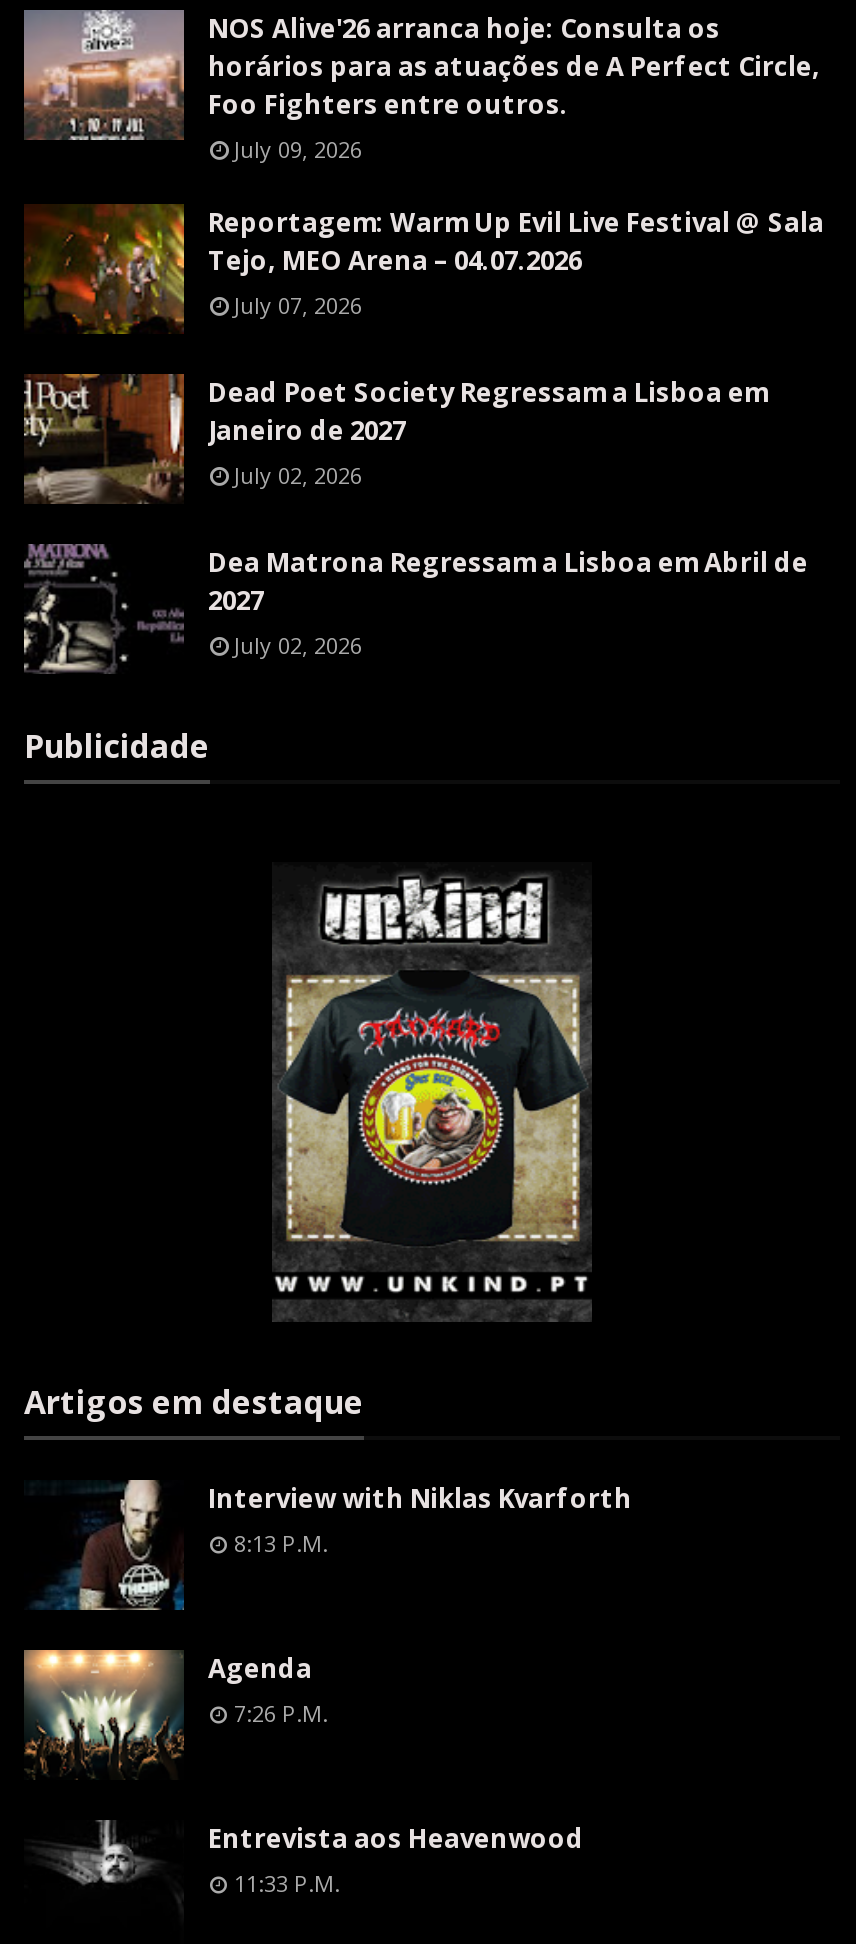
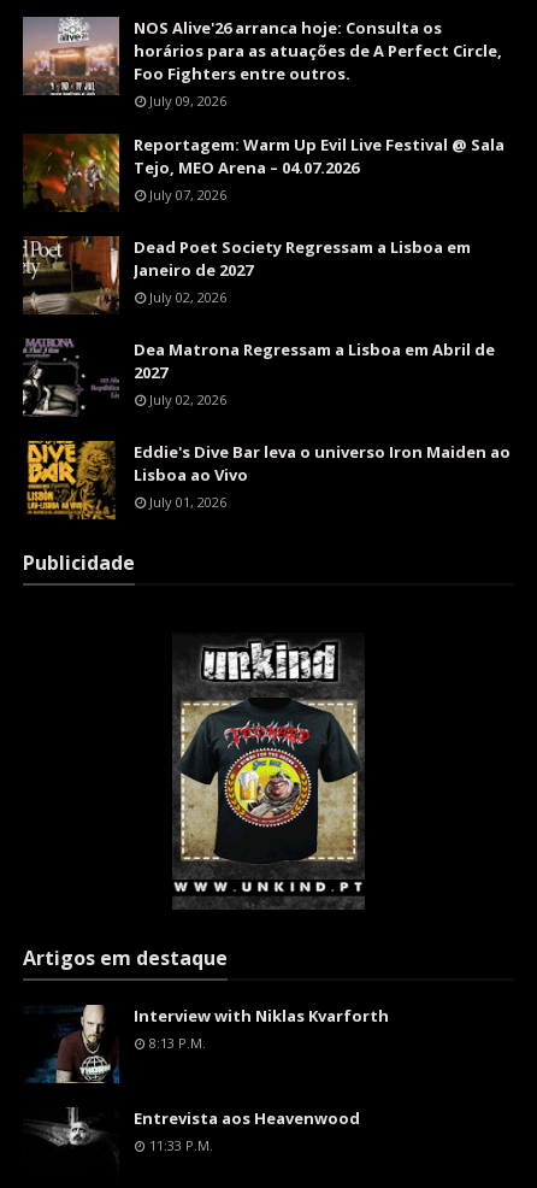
none -> [25,440,511,521] [image] | Eddie's Dive Bar leva o universo Iron Maiden ao | Lisboa ao Vivo | July 01, 2026
moved [24,724,632,1558] -> [23,549,389,1052]: [image] | Publicidade | Artigos em destaque | Interview with Niklas Kvarforth | 8:13 P.m.
[22,1648,328,1778] [image] | Agenda | 7:26 P.m. -> none

